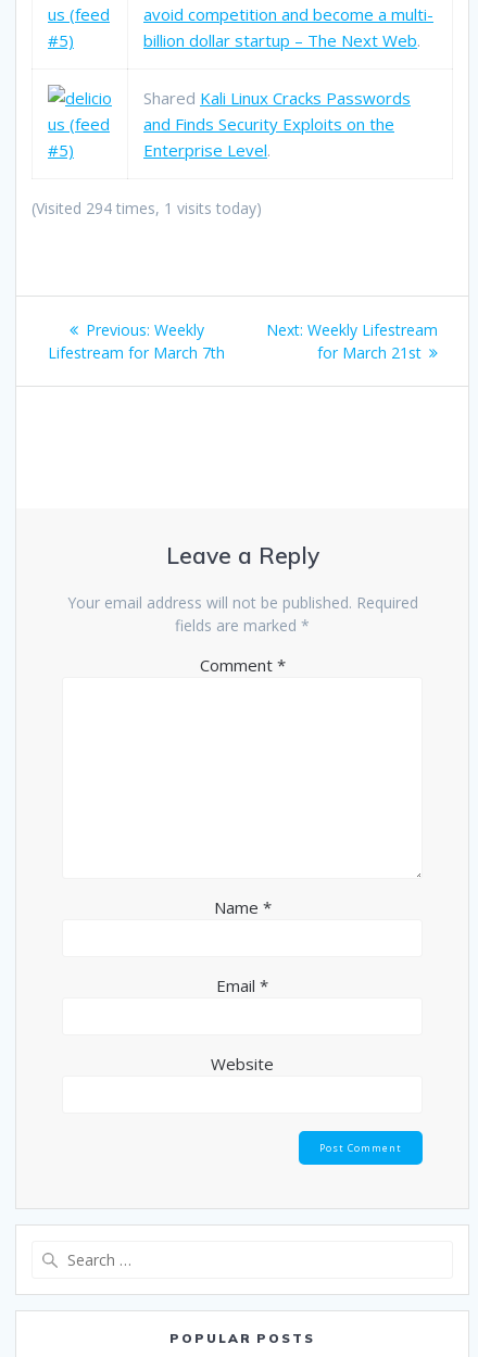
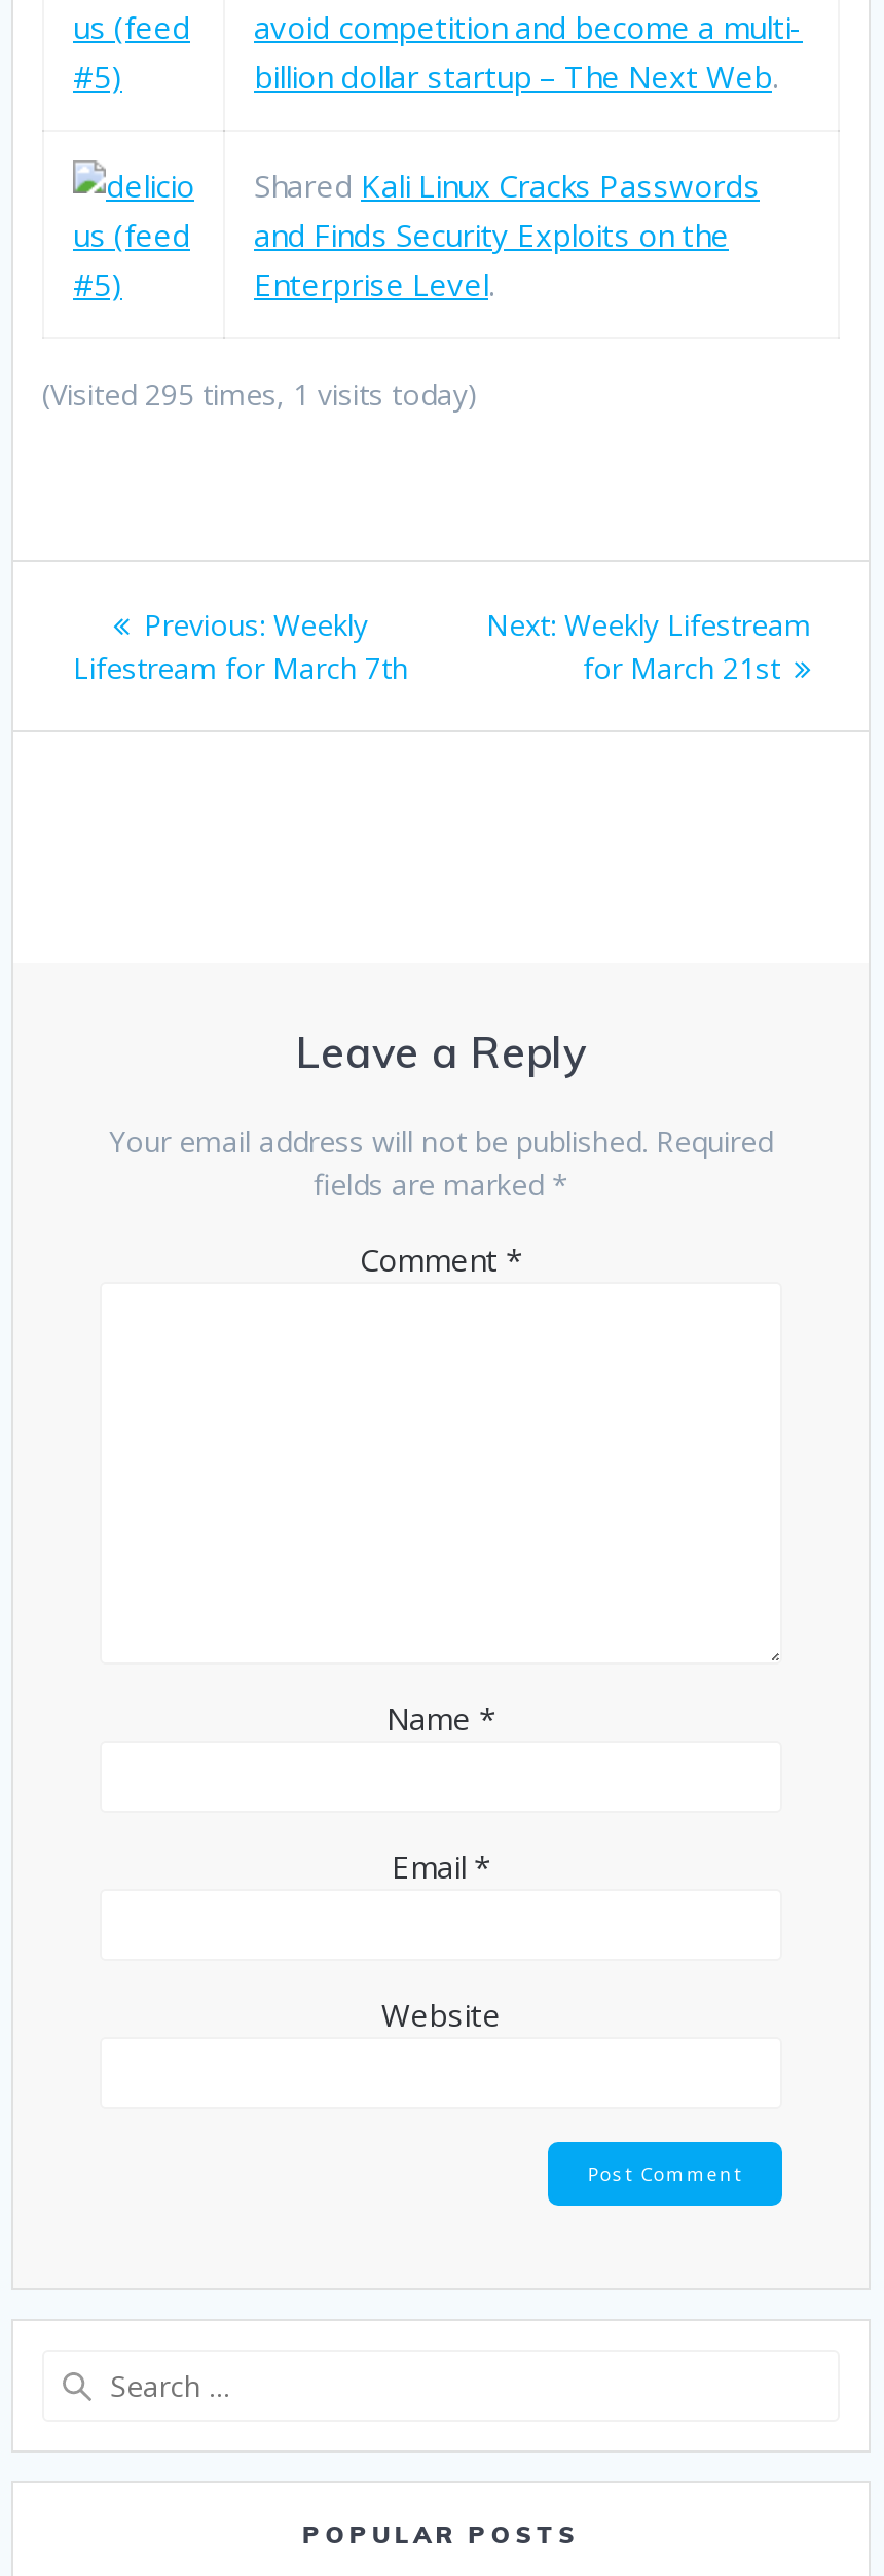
[32,197,262,218] (Visited 294 times, 1 visits today) -> [42,374,478,413] (Visited 295 times, 1 visits today)

